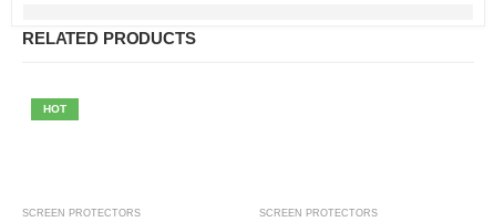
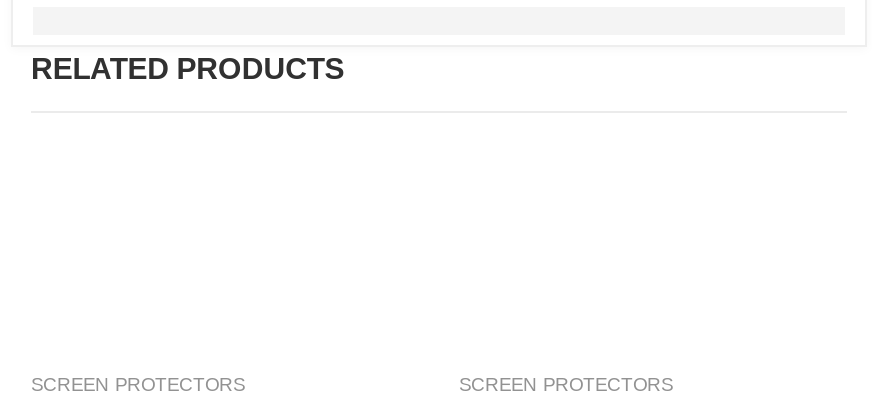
[43,103,66,115] HOT -> none

